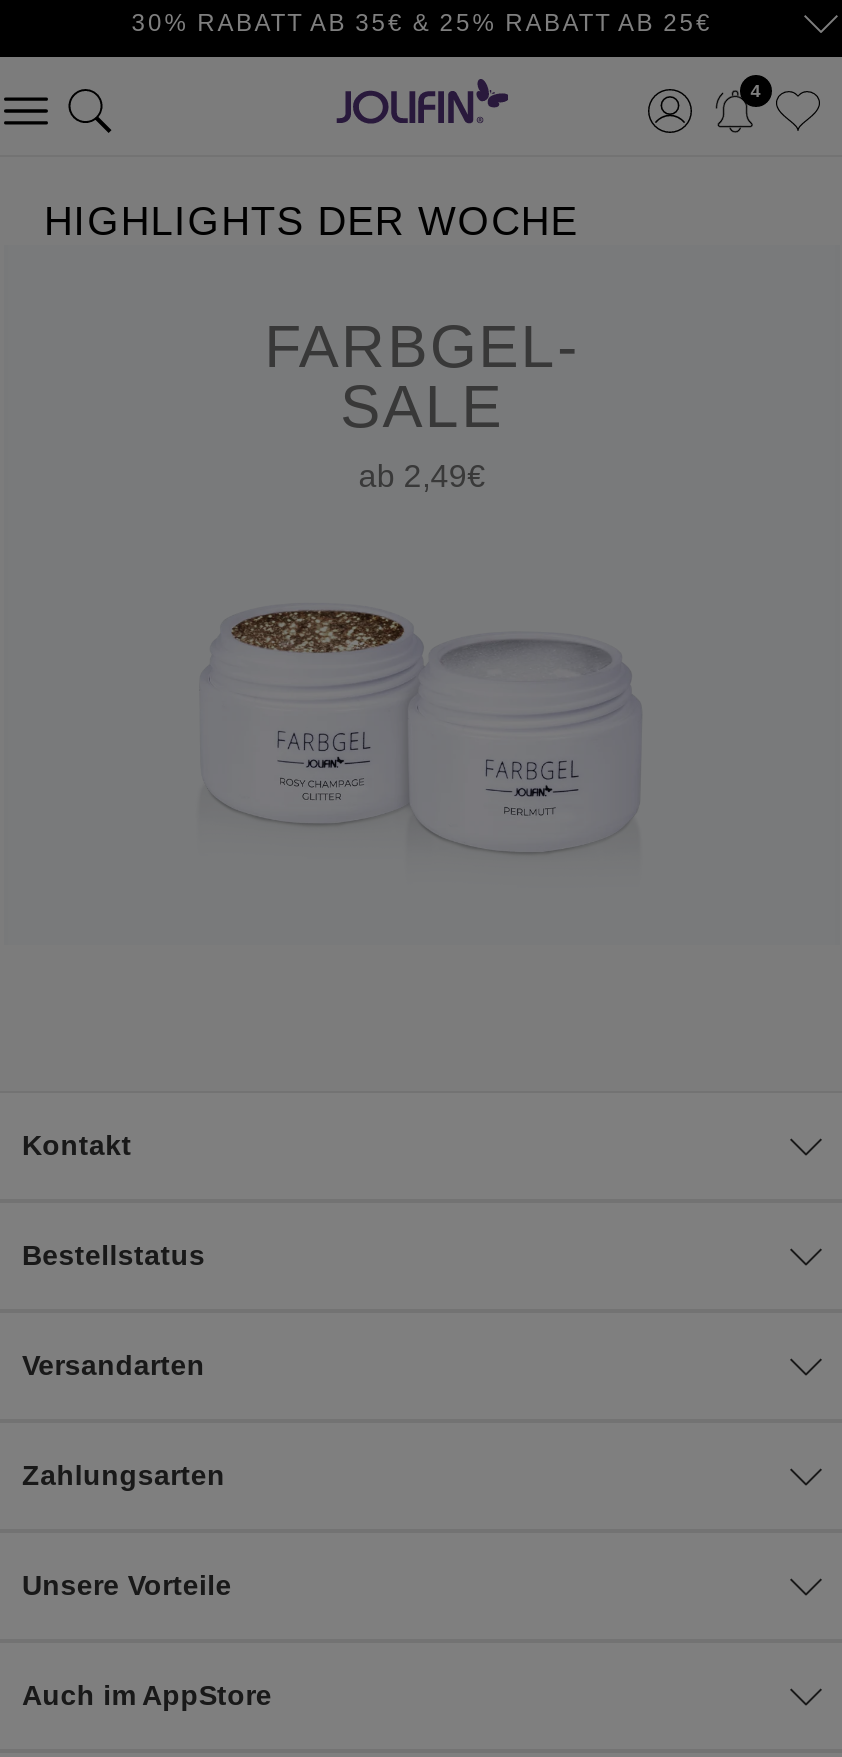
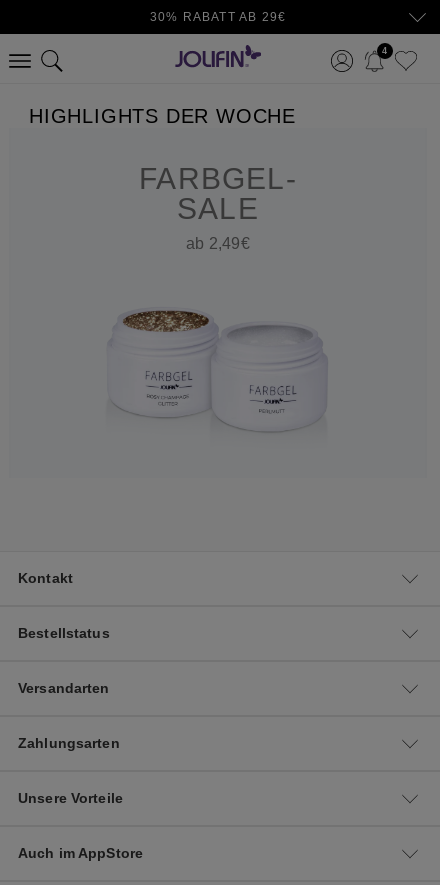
[132,9,712,37] 30% RABATT AB 35€ & 25% RABATT AB 25€ -> [150,10,286,24] 30% RABATT AB 29€

